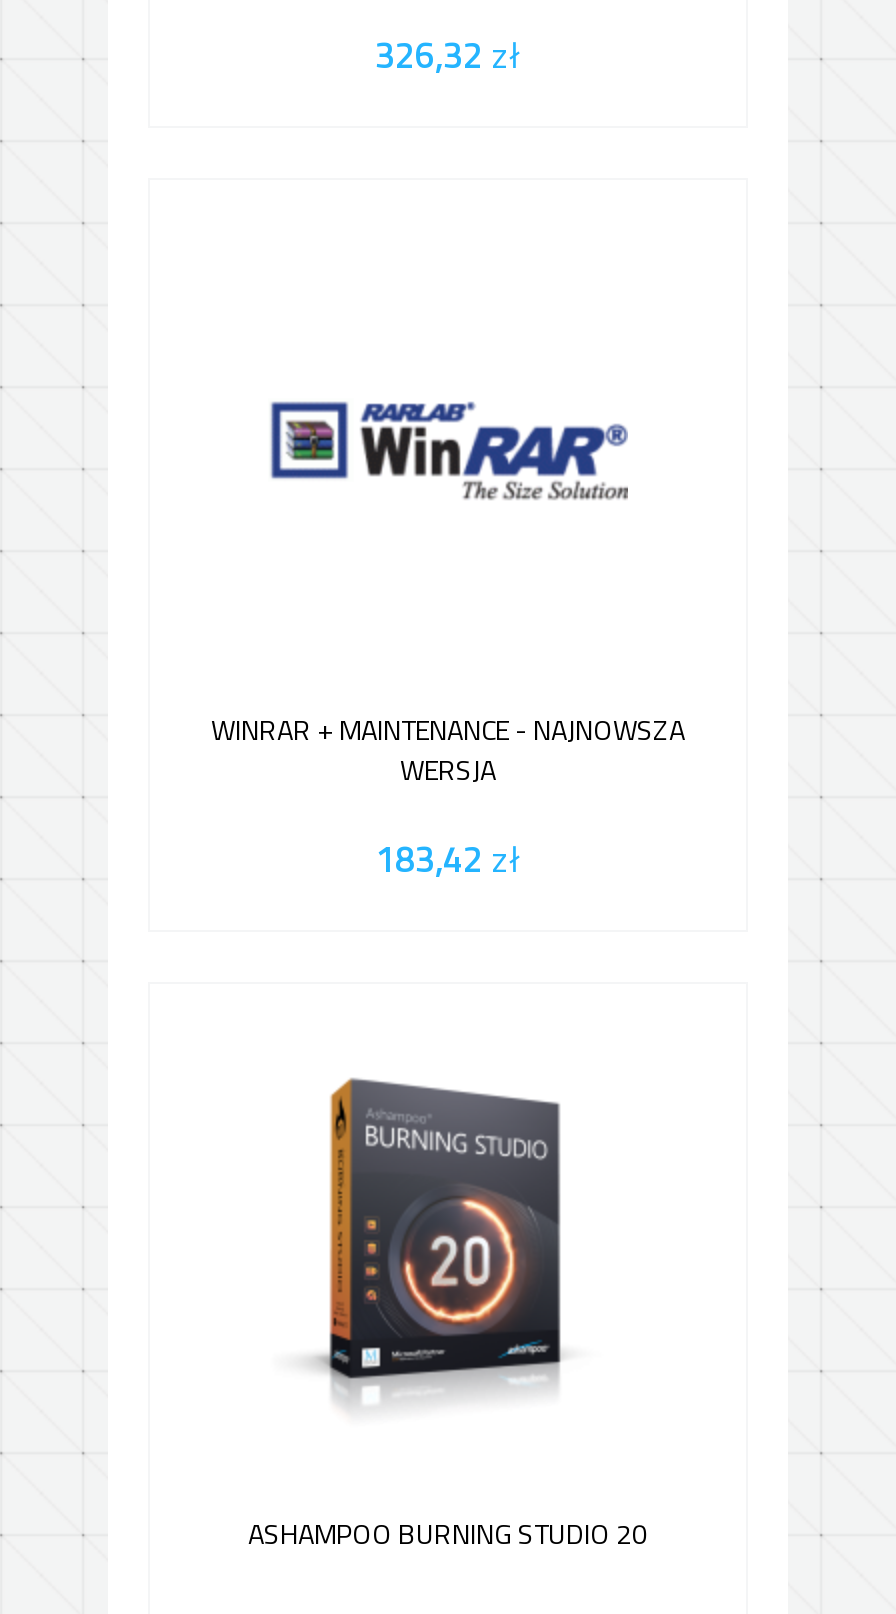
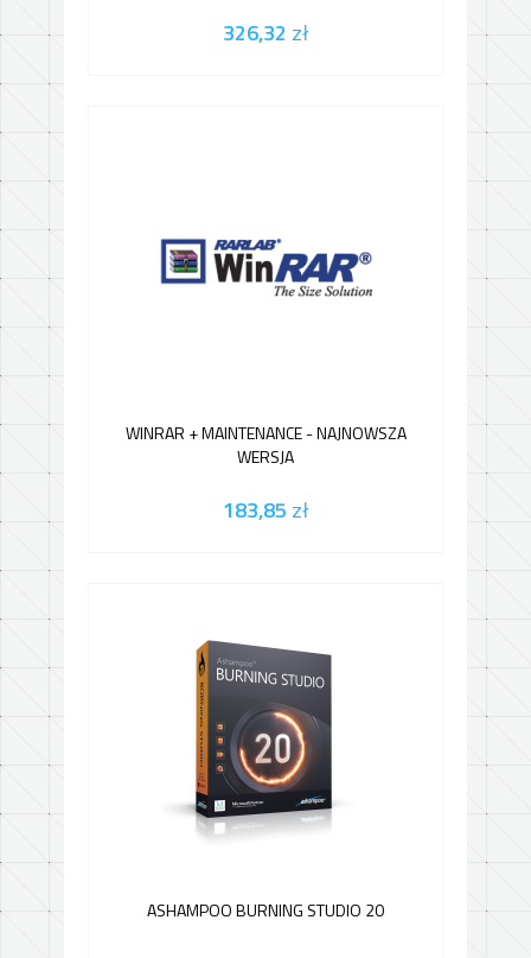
[375,832,521,886] 183,42 zł -> [222,494,309,526] 183,85 zł

